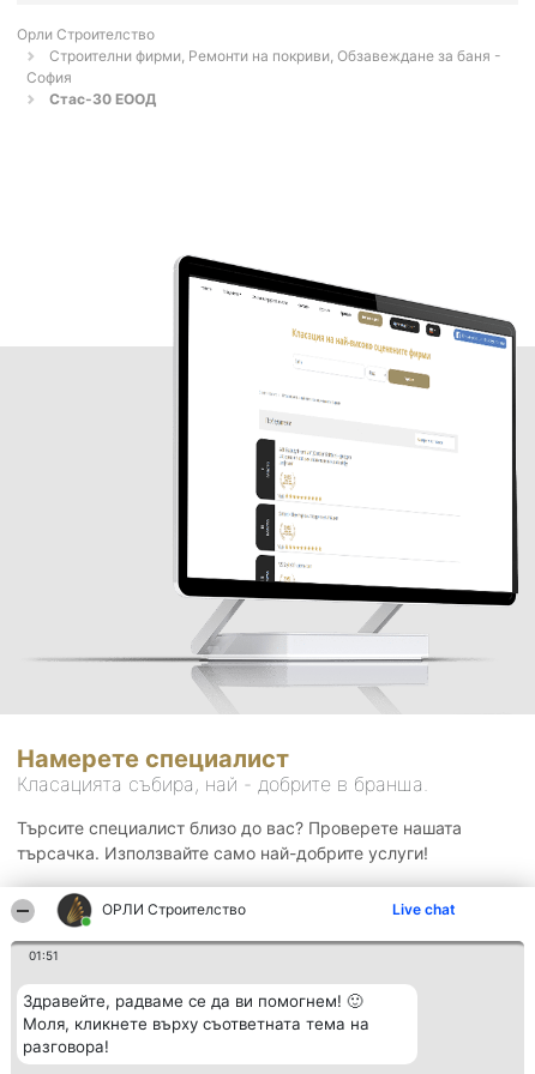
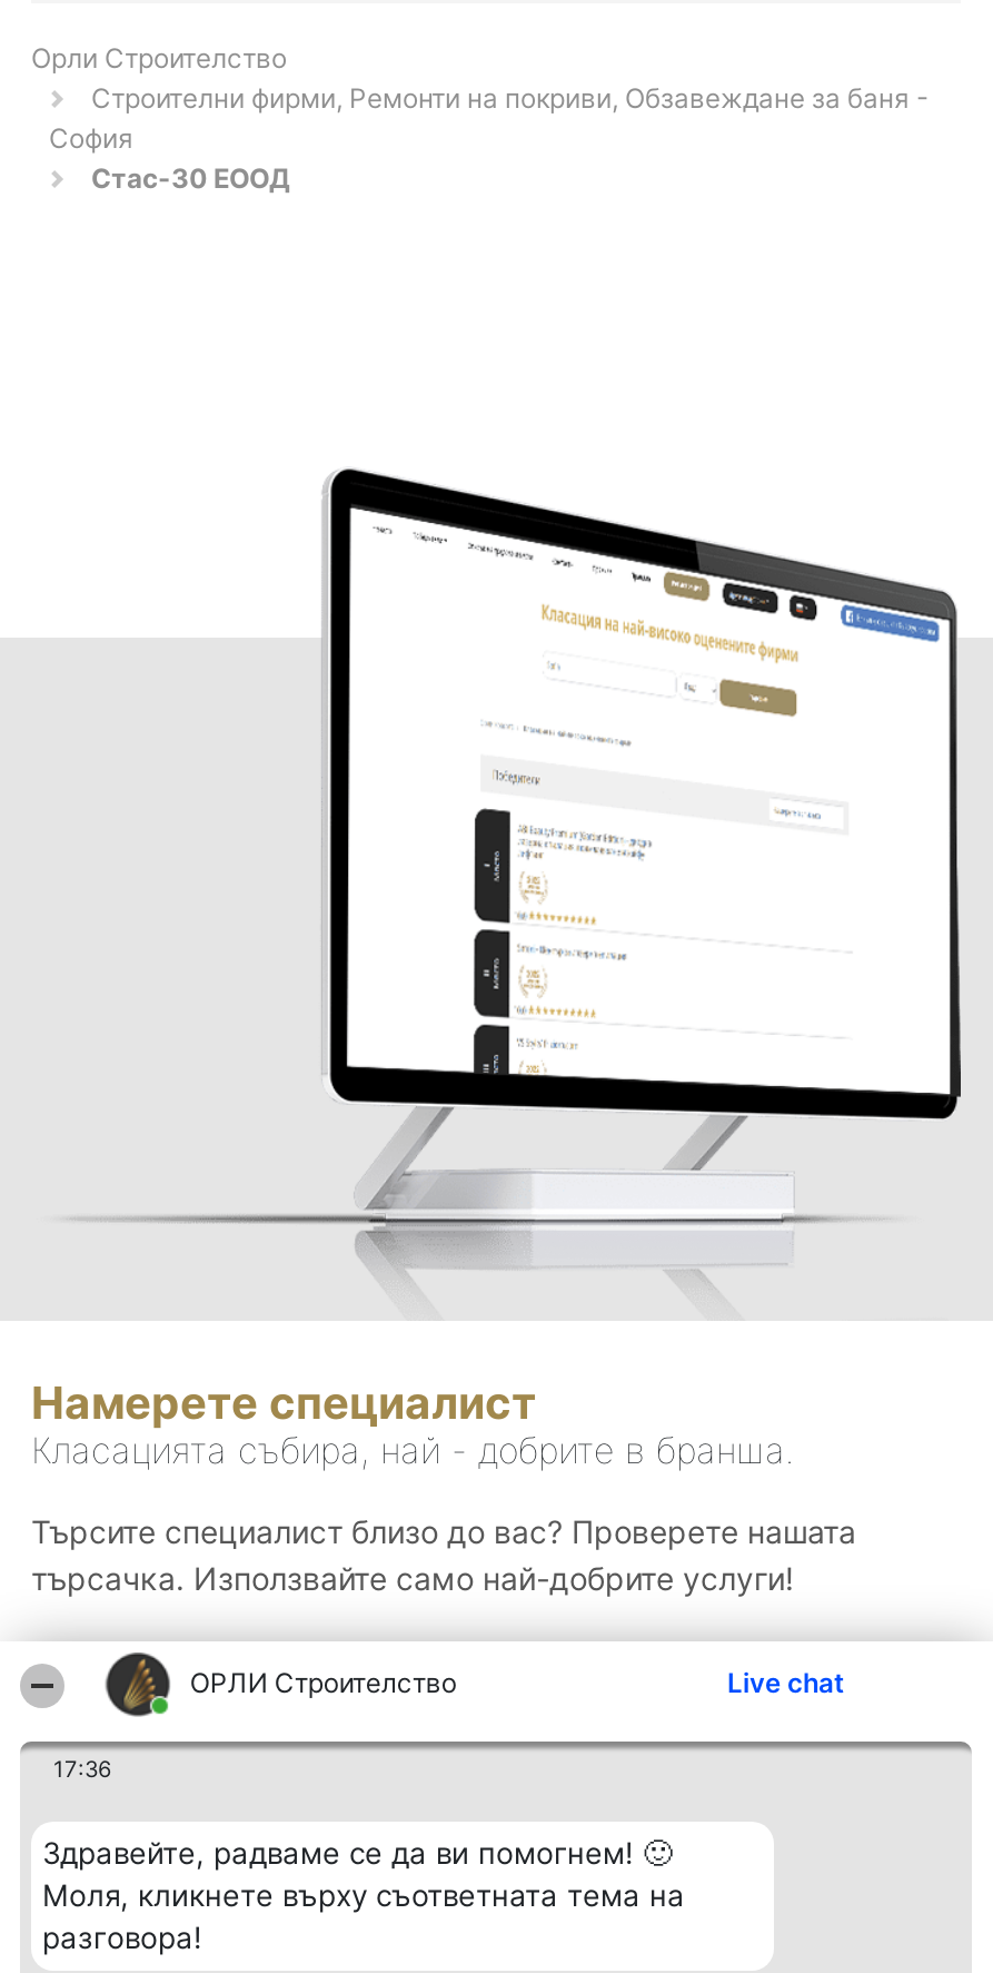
[29,948,59,963] 01:51 -> [53,1755,111,1782] 17:36

